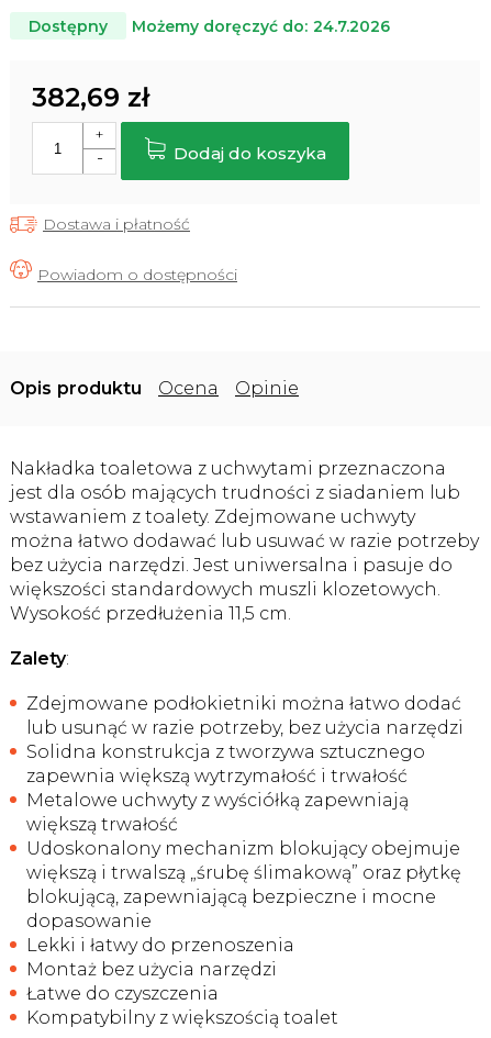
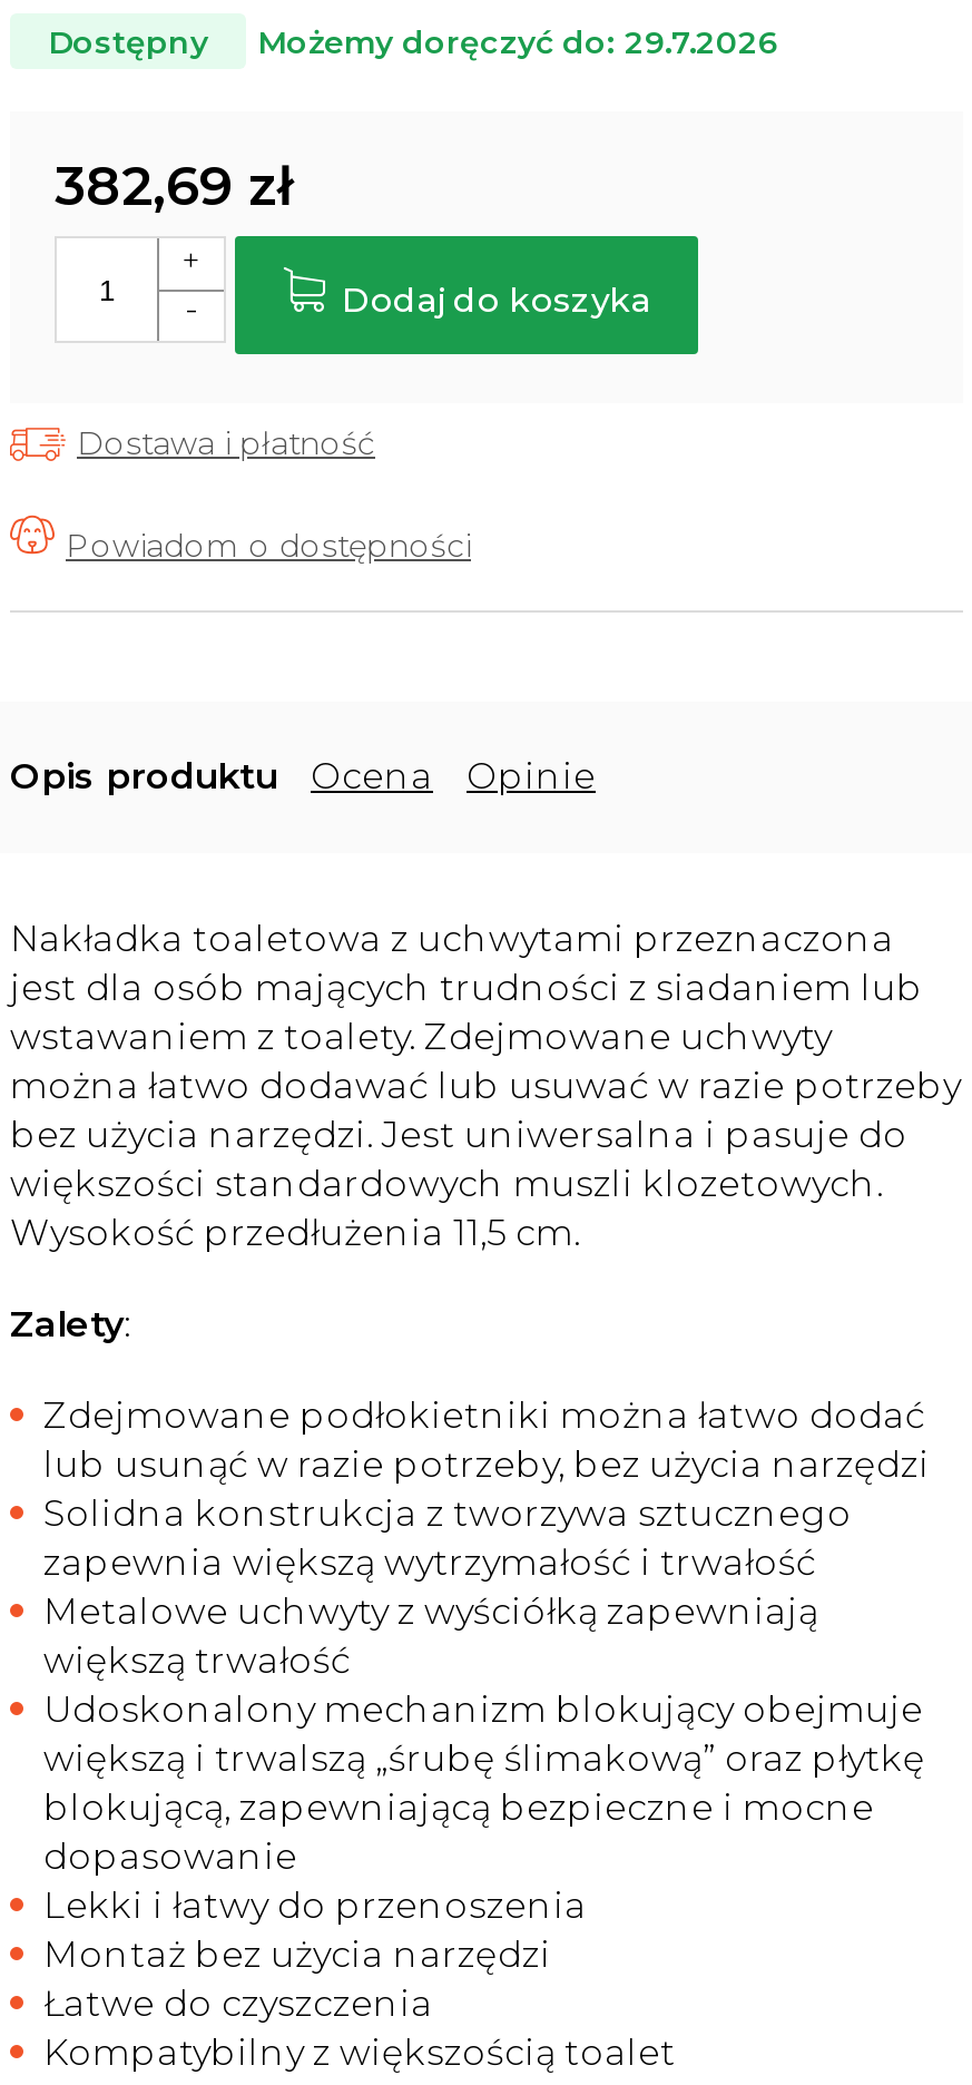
[132,16,390,36] Możemy doręczyć do: 24.7.2026 -> [257,21,778,61] Możemy doręczyć do: 29.7.2026

